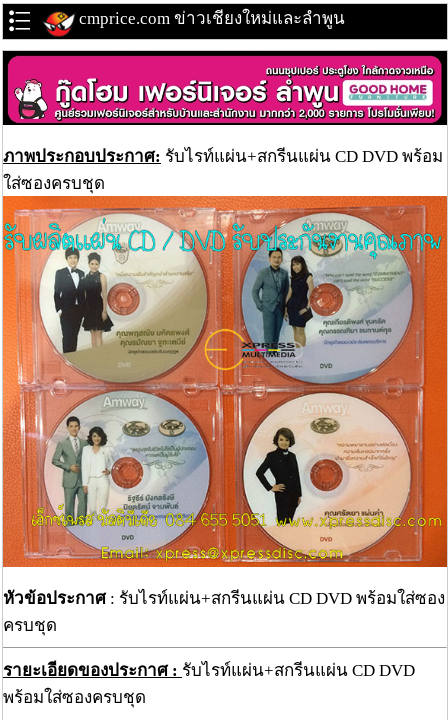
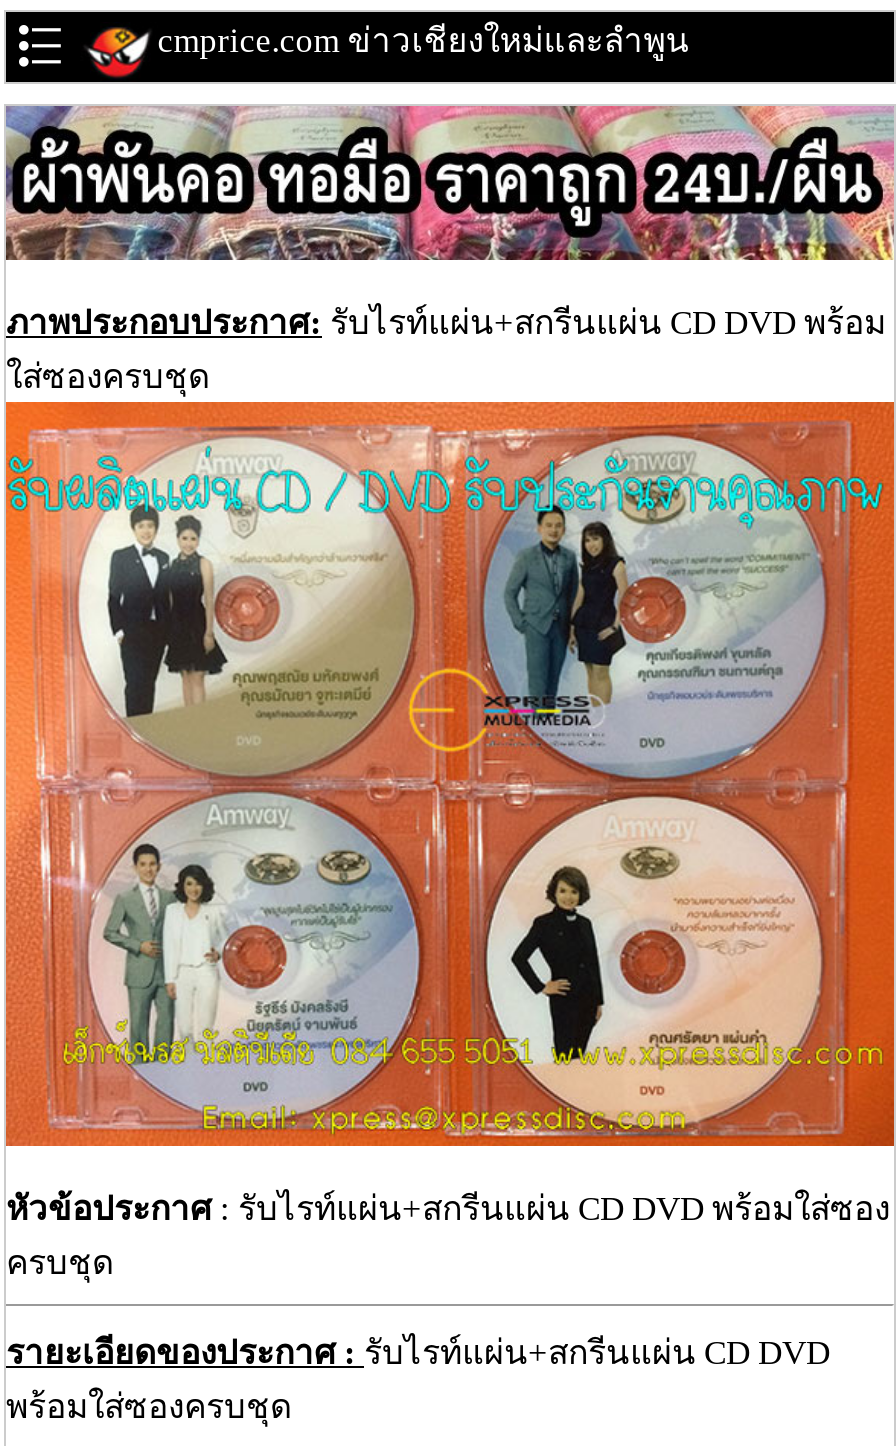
[3,50,445,126] [image] -> [6,104,890,262] [image]

